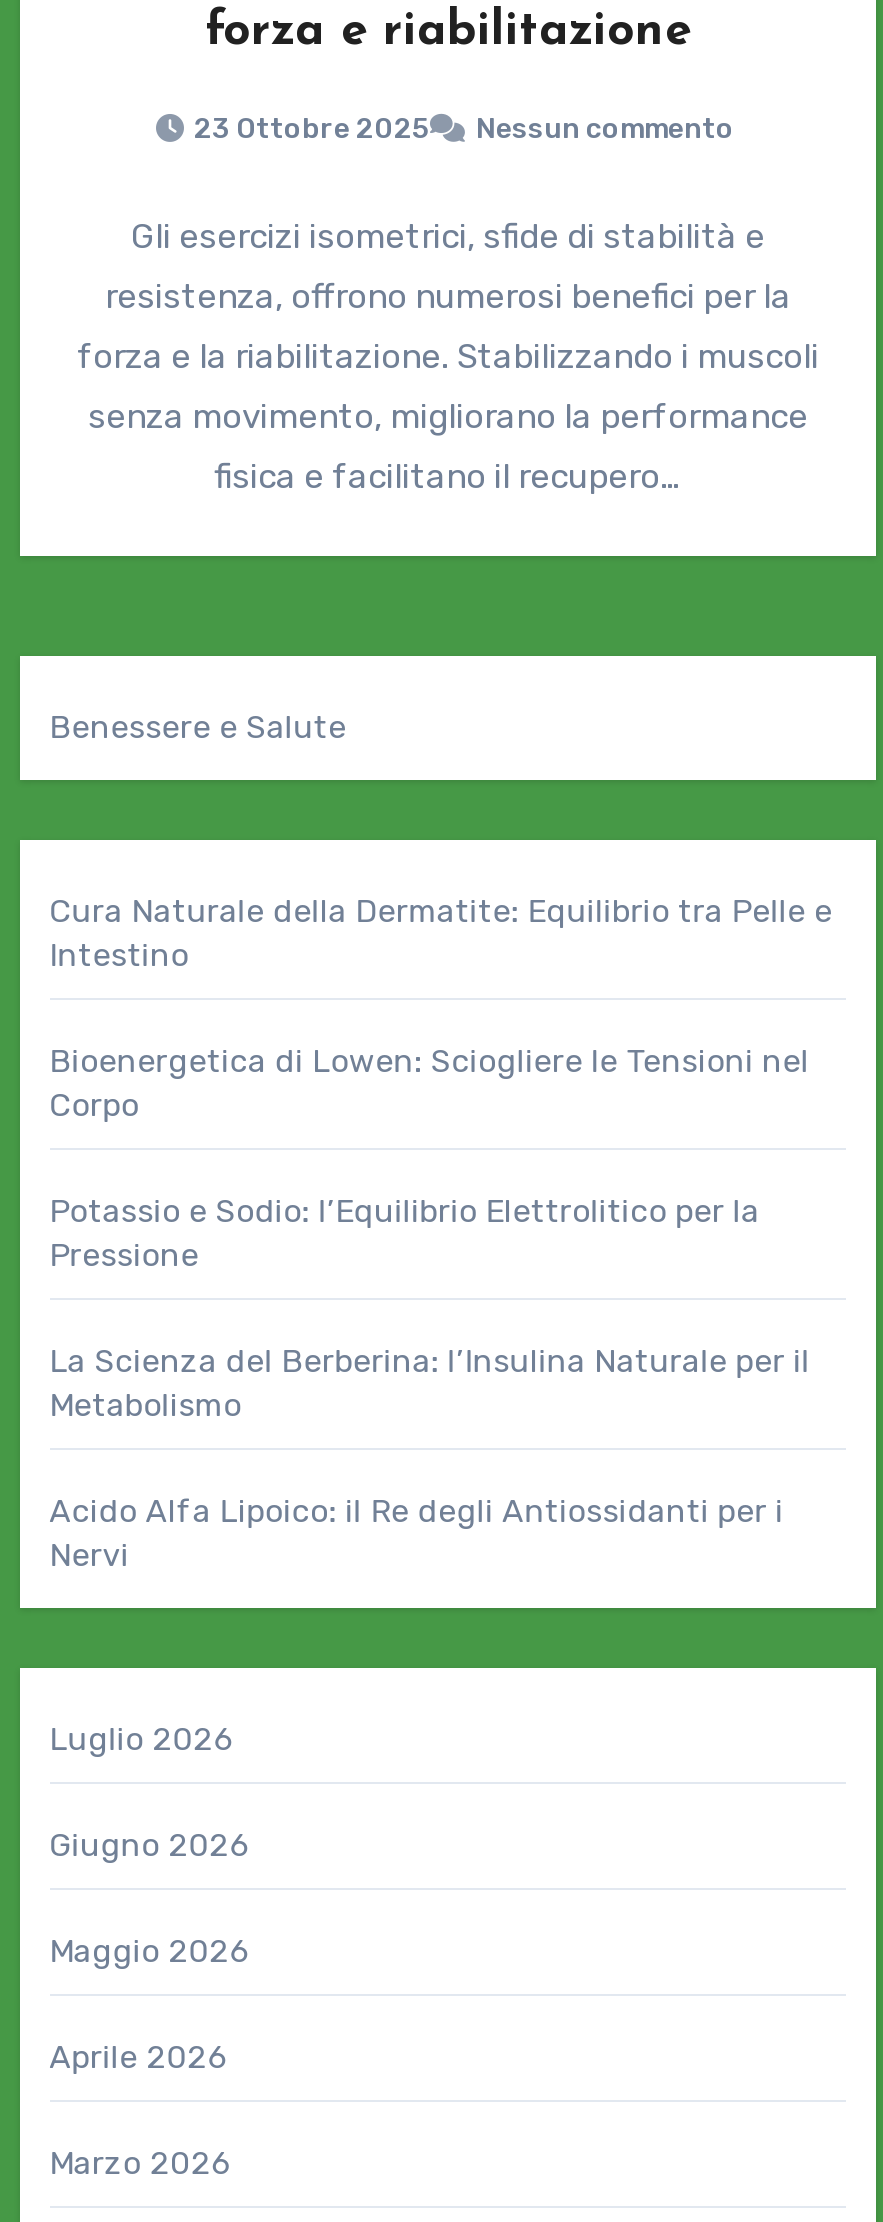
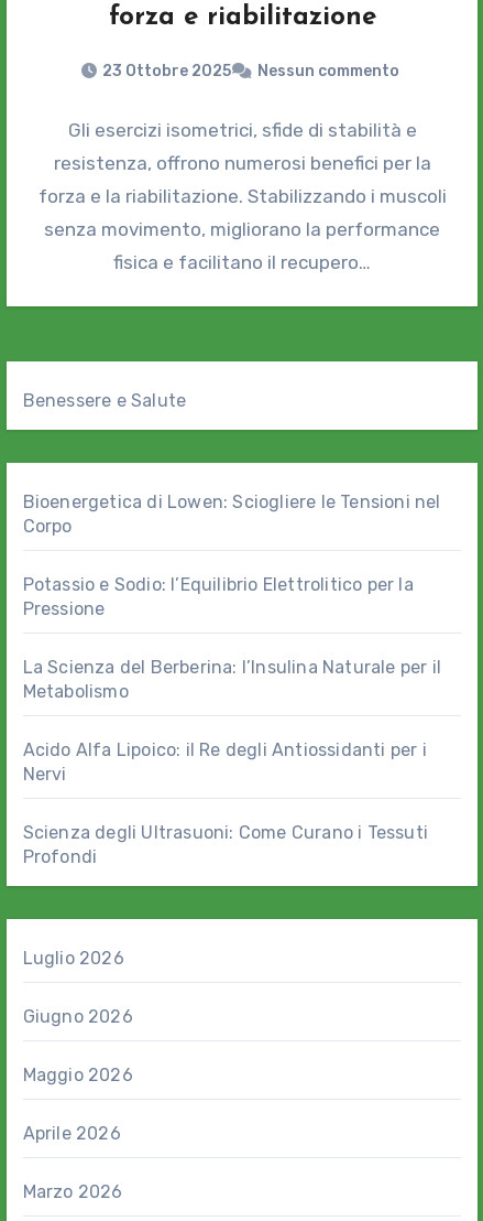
[49,892,832,974] Cura Naturale della Dermatite: Equilibrio tra Pelle e | Intestino -> none
moved [49,1042,810,1574] -> [23,492,441,785]: Bioenergetica di Lowen: Sciogliere le Tensioni nel | Corpo | Potassio e Sodio: l’Equilibrio Elettrolitico per la | Pressione | La Scienza del Berberina: l’Insulina Naturale per il | Metabolismo | Acido Alfa Lipoico: il Re degli Antiossidanti per i | Nervi
none -> [23,822,428,867] Scienza degli Ultrasuoni: Come Curano i Tessuti | Profondi

